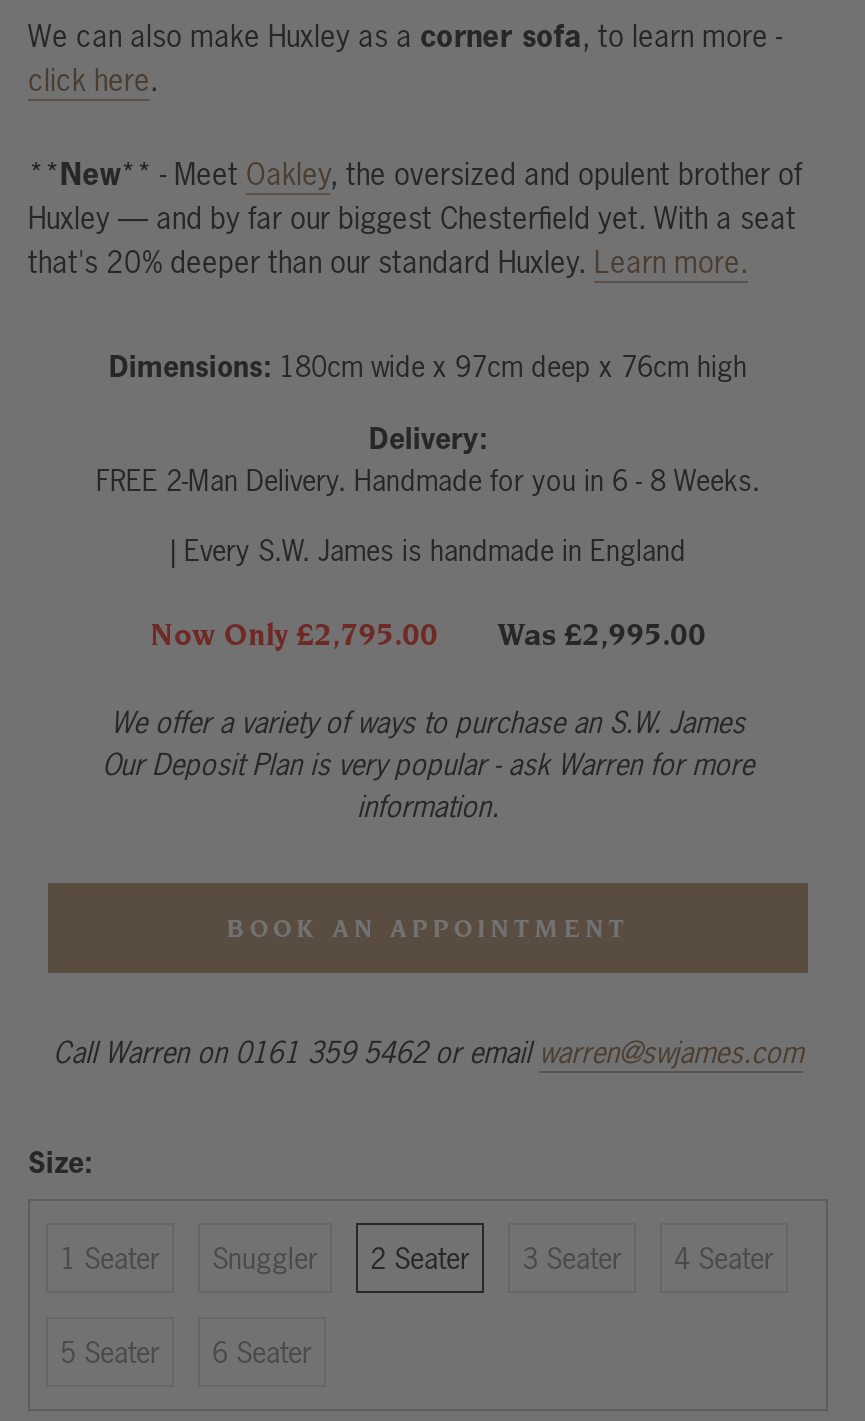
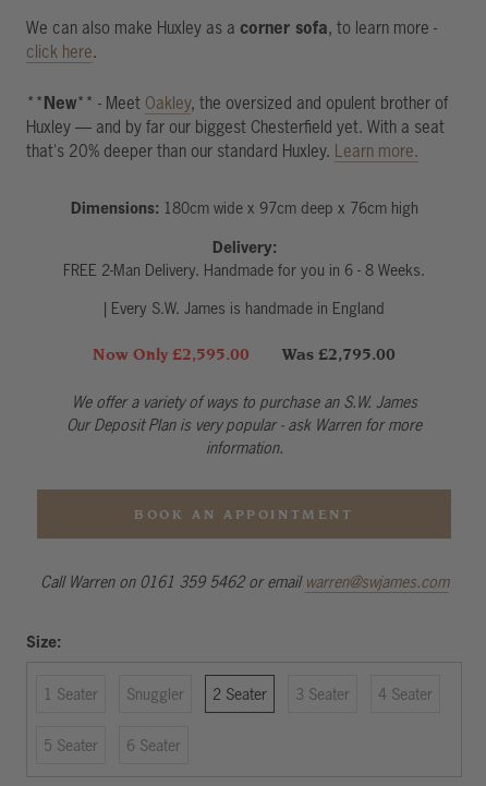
[150,617,438,653] Now Only £2,795.00 -> [93,344,250,364] Now Only £2,595.00
[498,617,706,653] Was £2,995.00 -> [282,344,396,364] Was £2,795.00

